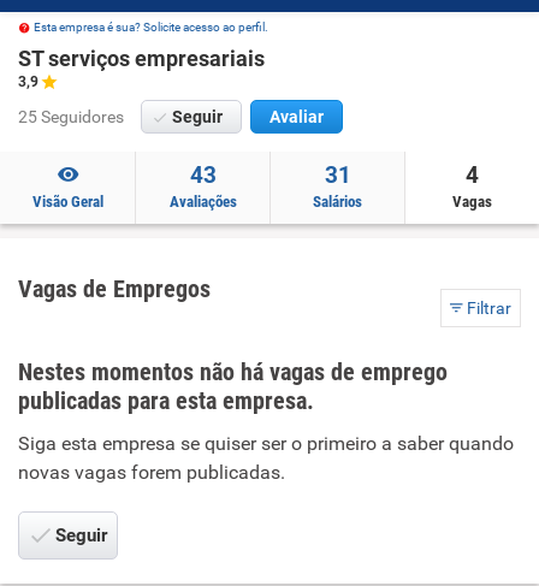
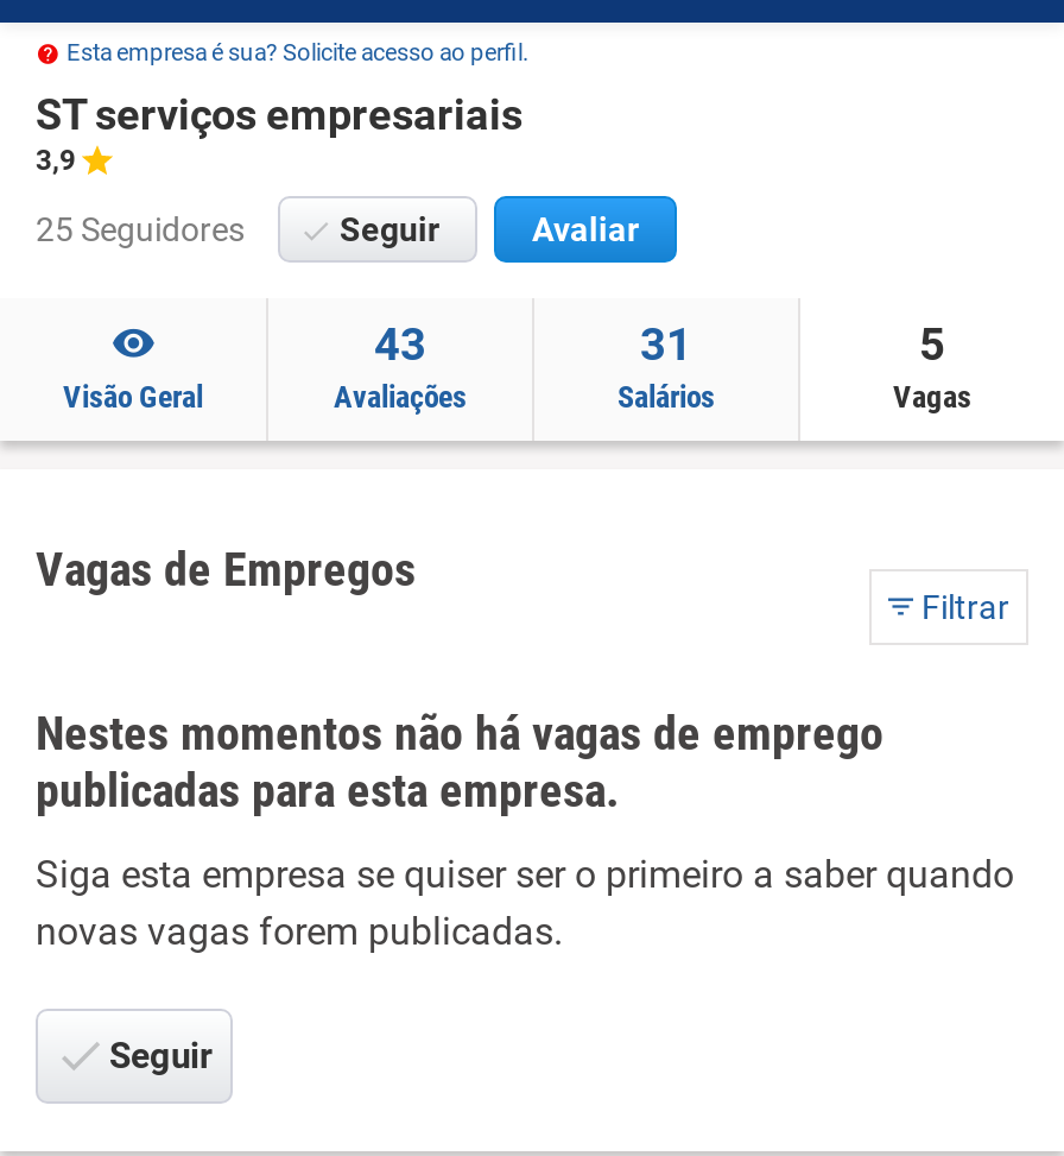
[466,161,479,189] 4 -> [919,317,945,372] 5

